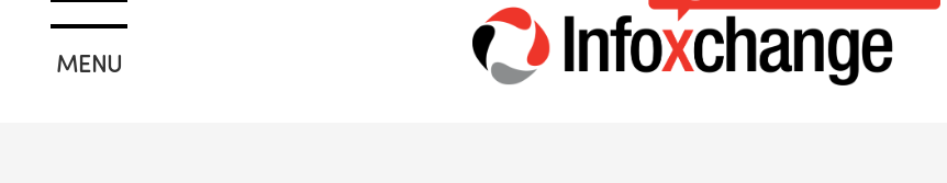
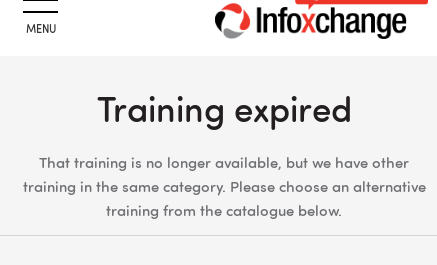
none -> [22,96,425,220] Training expired | That training is no longer available, but we have other | training in the same category. Please choose an alternative | training from the catalogue below.

